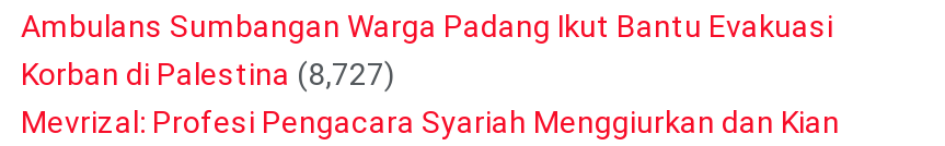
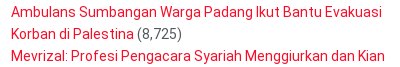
[21,56,395,91] Korban di Palestina (8,727) -> [11,26,182,42] Korban di Palestina (8,725)

